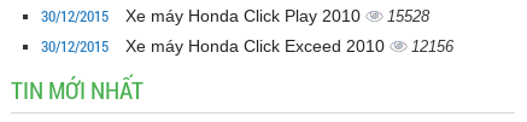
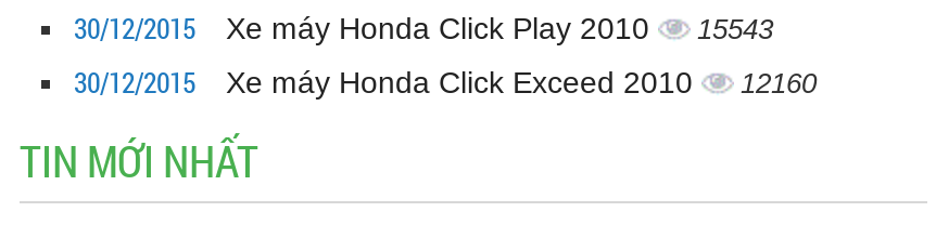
[41,4,429,26] 30/12/2015 Xe máy Honda Click Play 2010 15528 -> [74,8,773,47] 30/12/2015 Xe máy Honda Click Play 2010 15543
[41,34,453,56] 30/12/2015 Xe máy Honda Click Exceed 2010 12156 -> [74,62,817,101] 30/12/2015 Xe máy Honda Click Exceed 2010 12160

